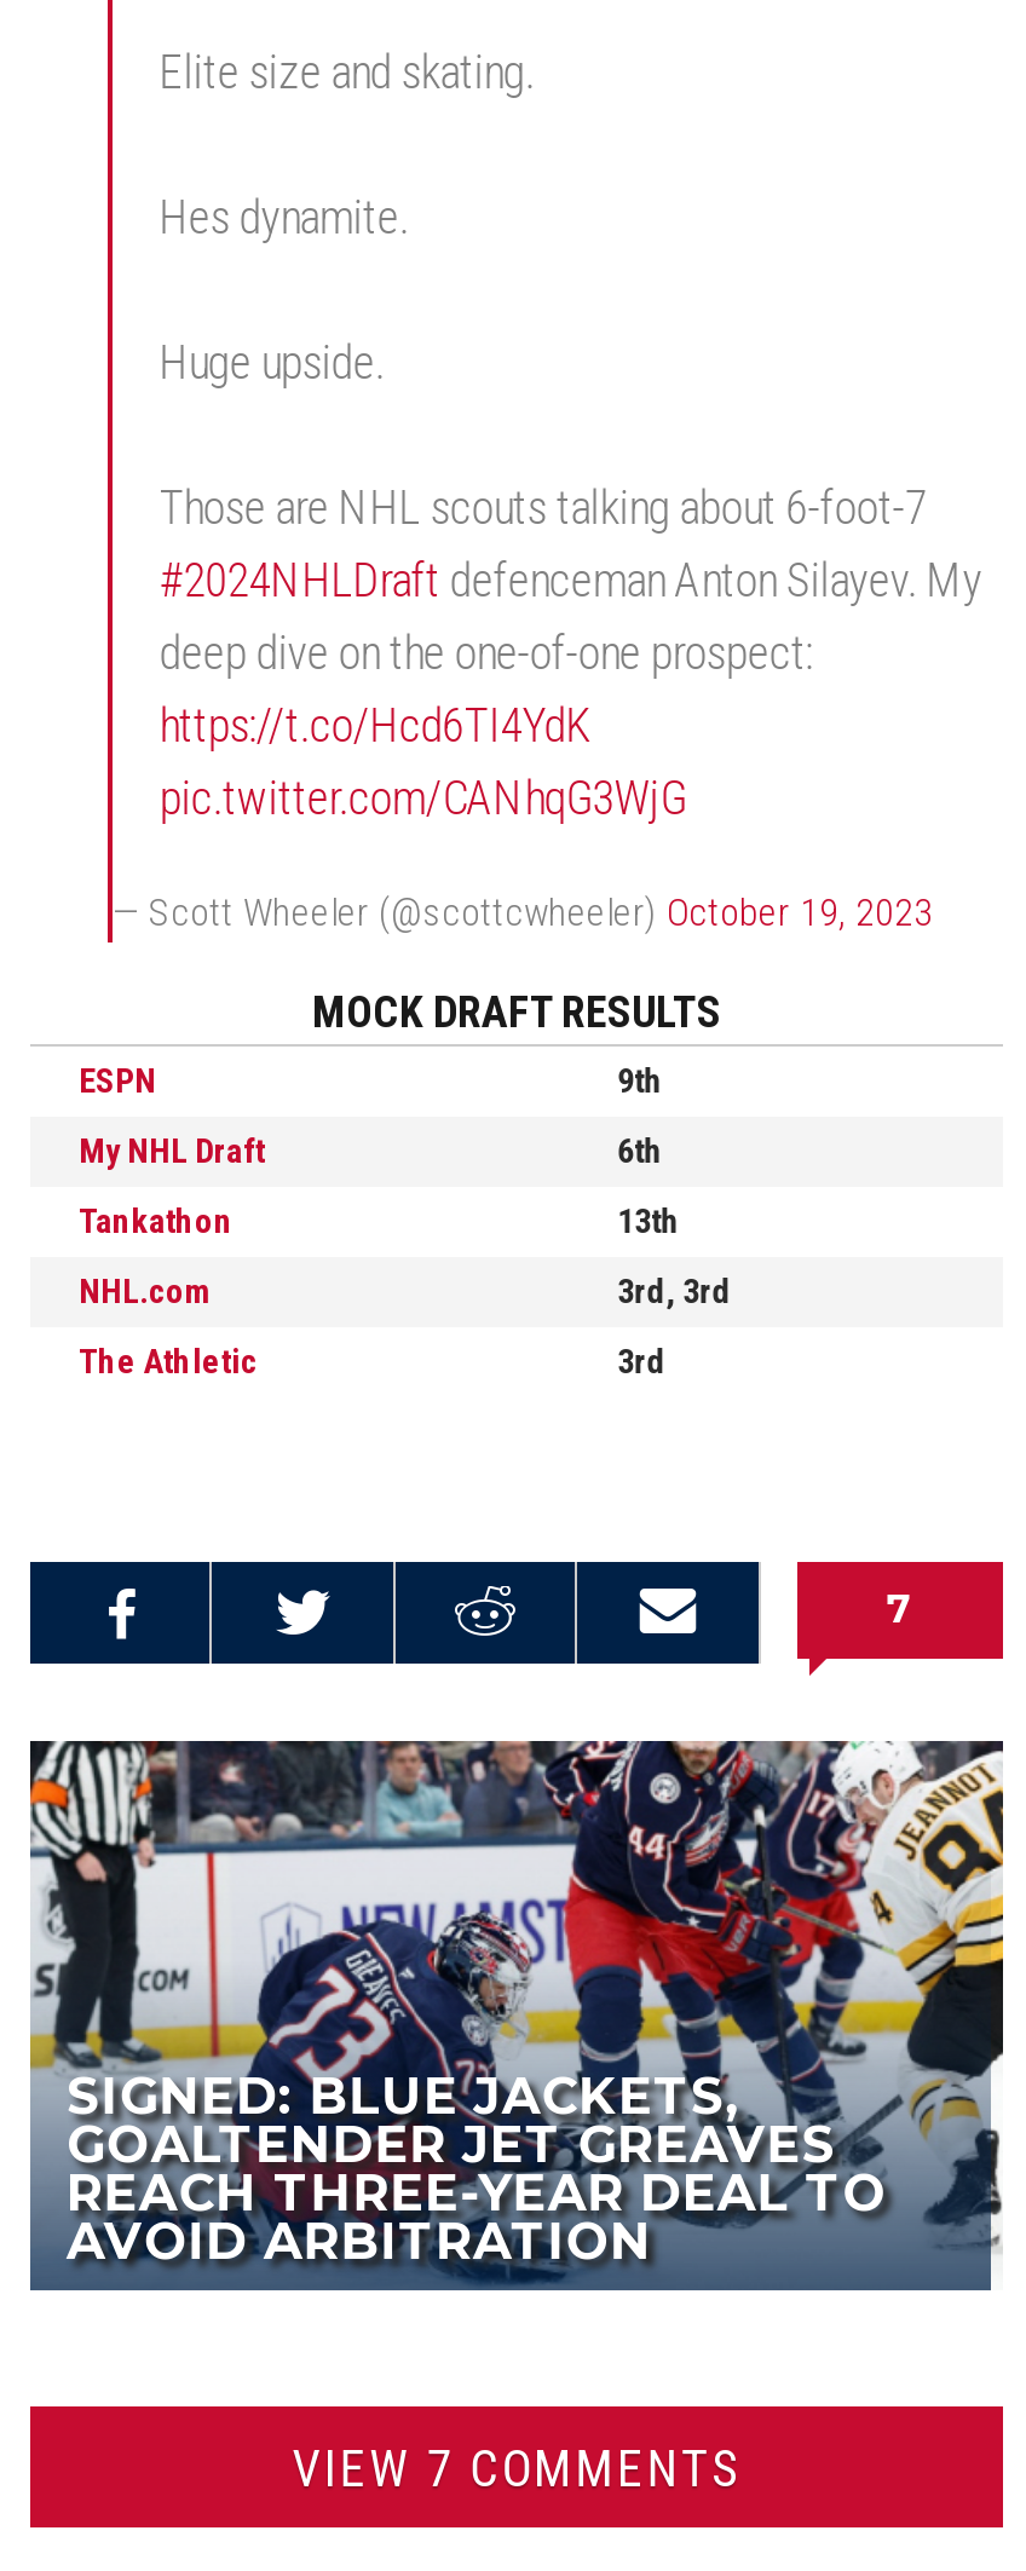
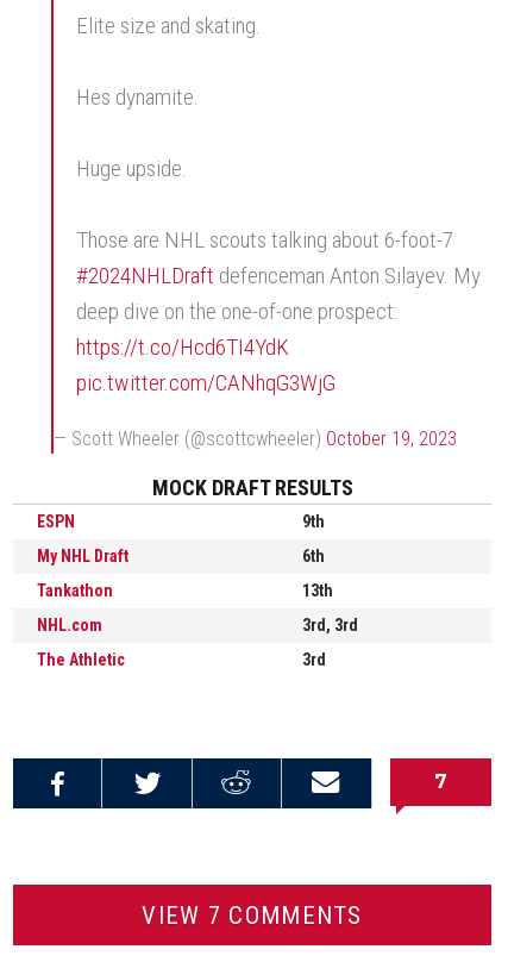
[28,1739,1005,2293] [image] | SIGNED: BLUE JACKETS, | GOALTENDER JET GREAVES | REACH THREE-YEAR DEAL TO | AVOID ARBITRATION -> none

